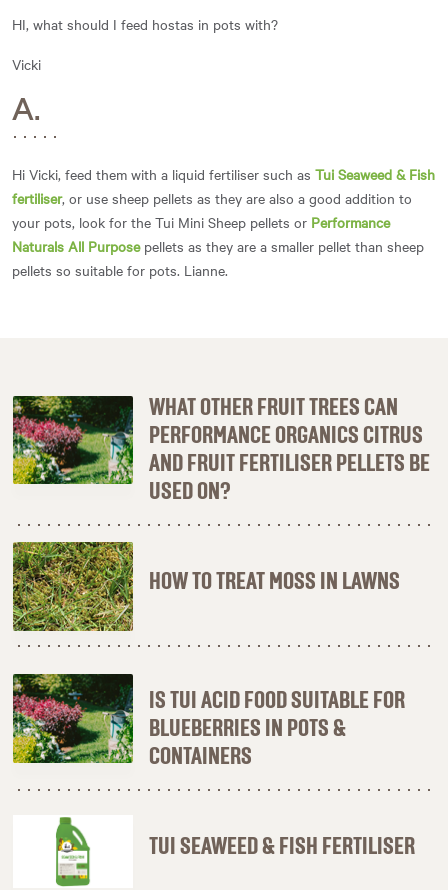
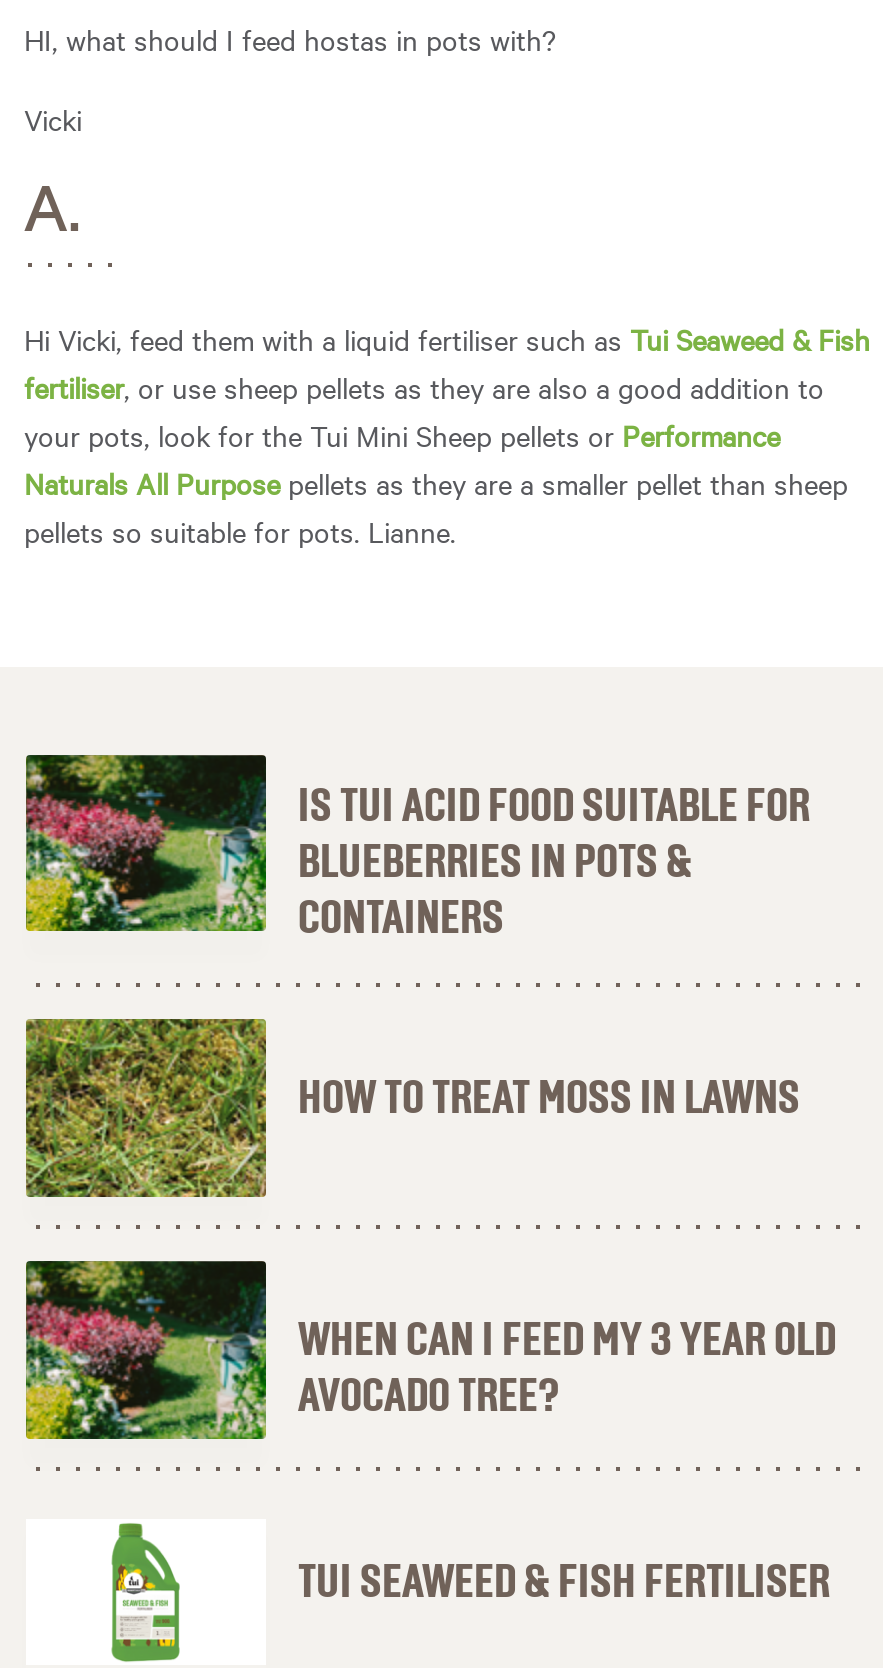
moved [12,394,134,485] -> [24,1259,268,1441]: [image]
[149,396,430,504] WHAT OTHER FRUIT TREES CAN | PERFORMANCE ORGANICS CITRUS | AND FRUIT FERTILISER PELLETS BE | USED ON? -> none
moved [12,540,400,632] -> [24,1017,800,1199]: [image] | HOW TO TREAT MOSS IN LAWNS
moved [11,673,405,769] -> [22,751,810,943]: [image] | IS TUI ACID FOOD SUITABLE FOR | BLUEBERRIES IN POTS & | CONTAINERS
none -> [298,1318,836,1422] WHEN CAN I FEED MY 3 YEAR OLD | AVOCADO TREE?

